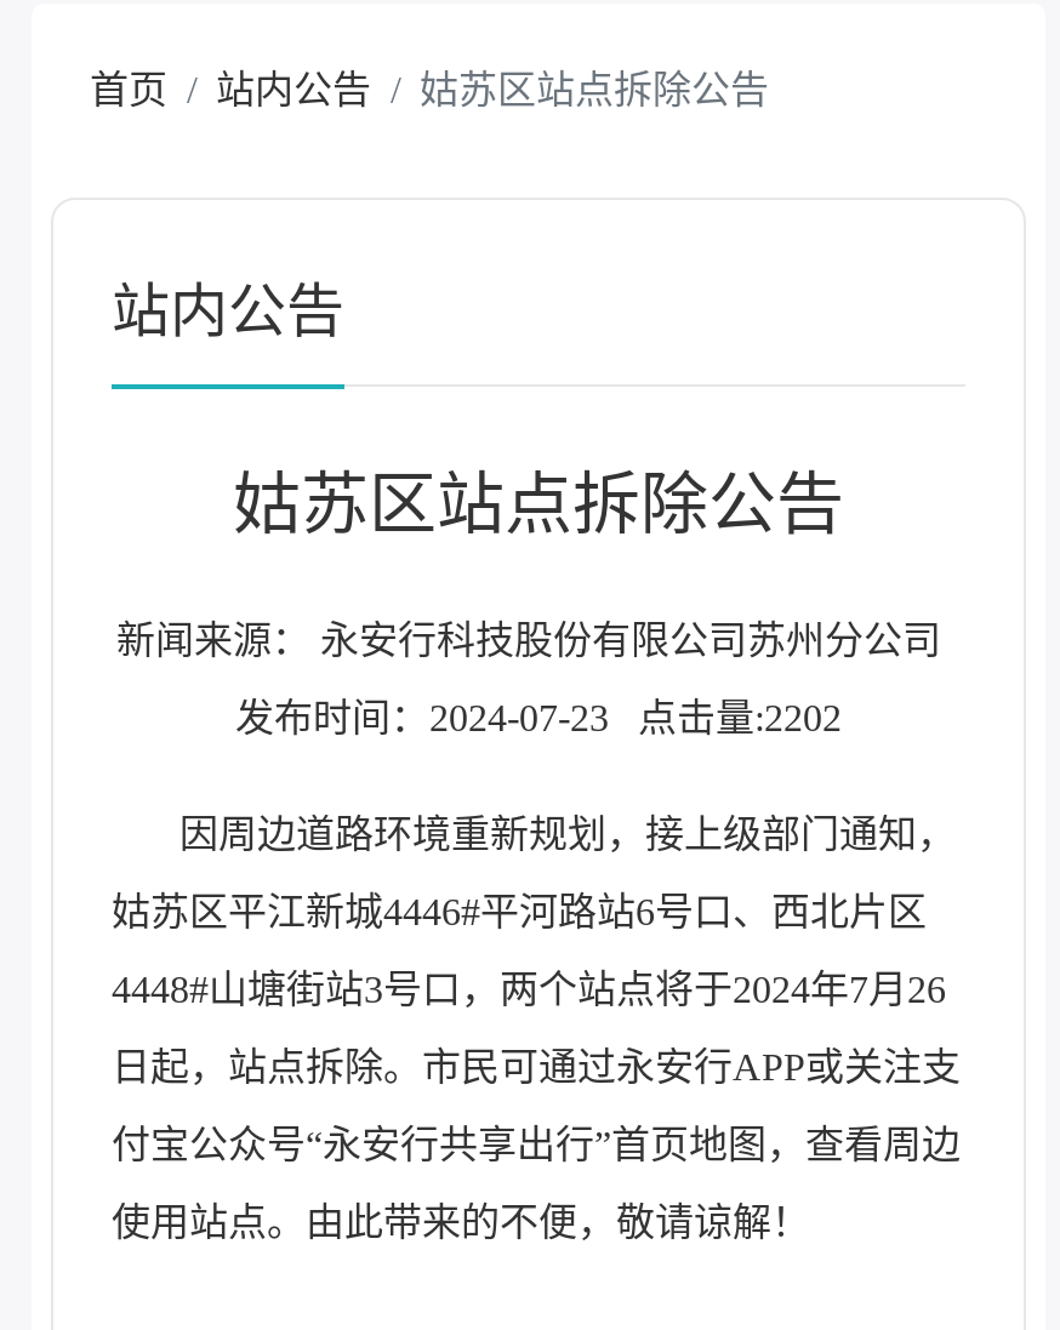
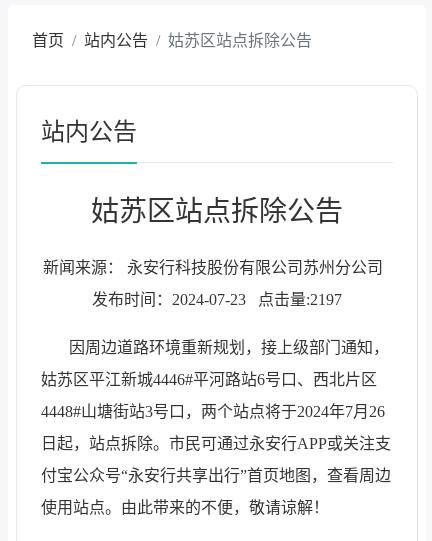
[235,698,842,739] 发布时间：2024-07-23 点击量:2202 -> [92,291,342,308] 发布时间：2024-07-23 点击量:2197

